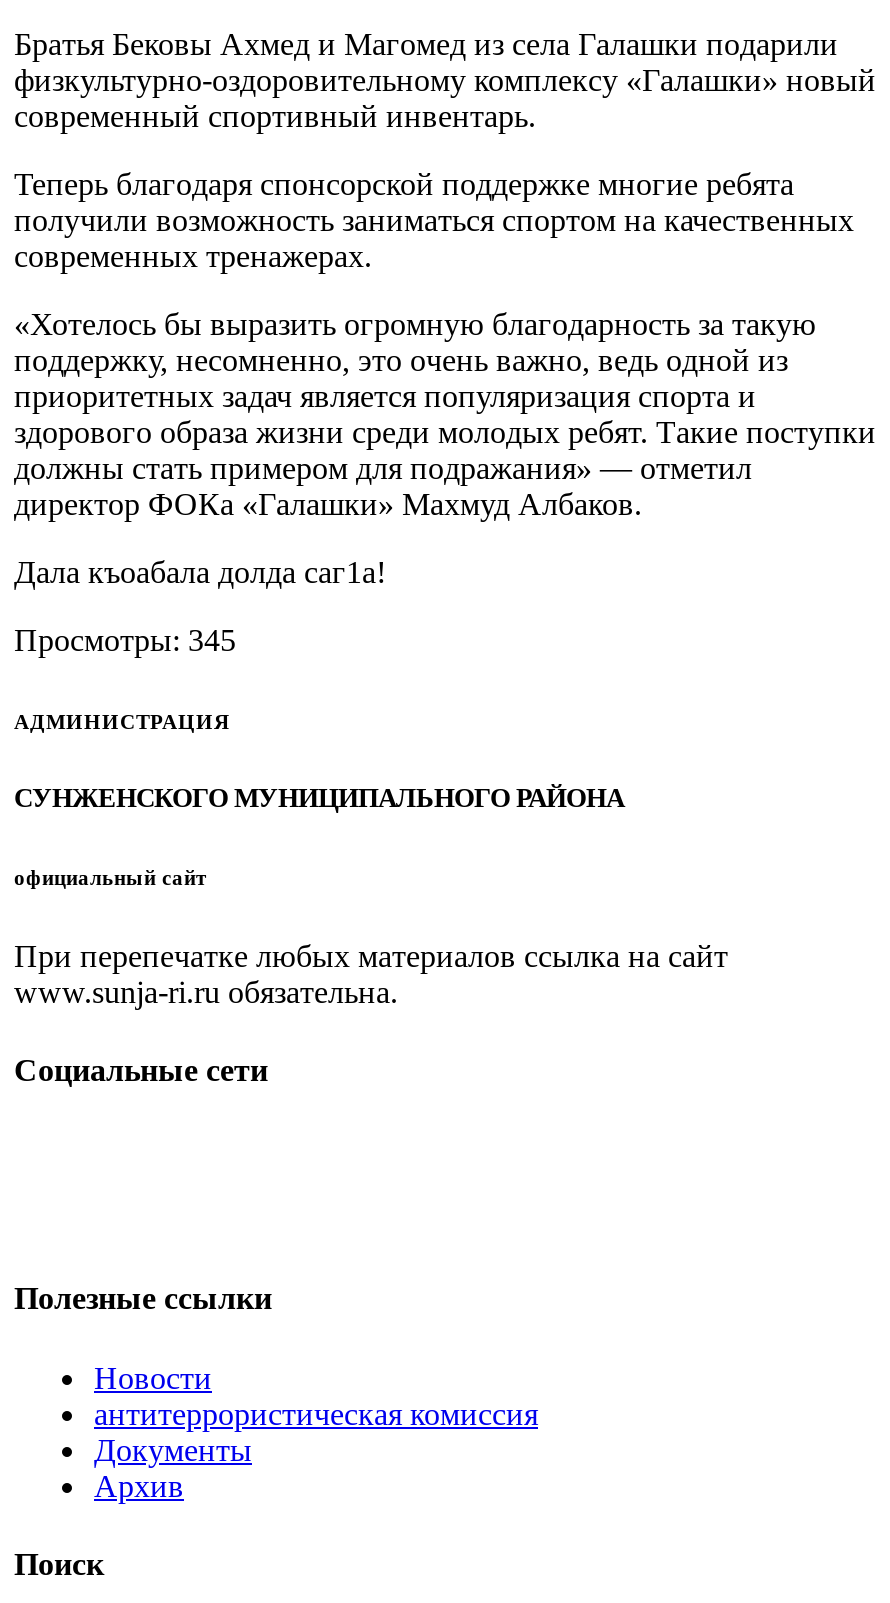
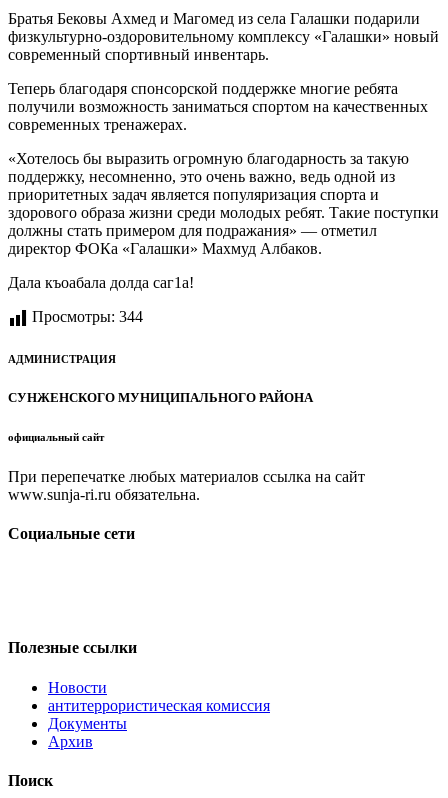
[14,623,236,657] Просмотры: 345 -> [32,308,143,325] Просмотры: 344

